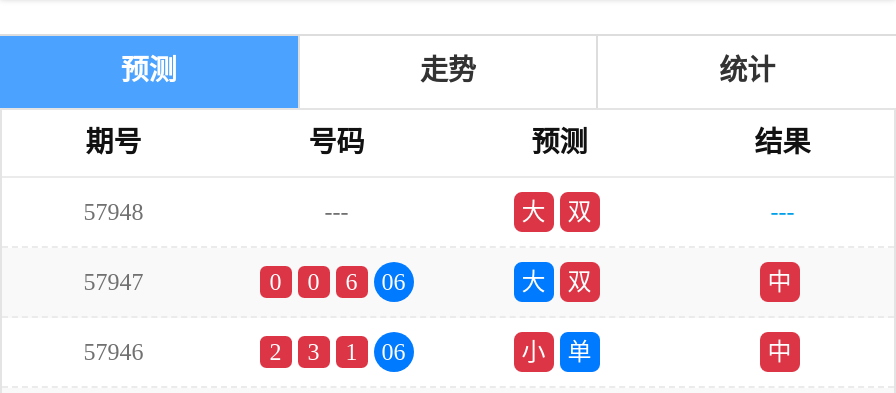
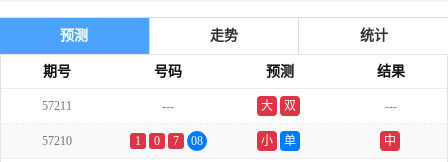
[84,198,144,226] 57948 -> [42,99,72,113] 57211
[84,268,792,366] 57947 | 0 | 0 | 6 | 06 | 大 | 双 | 中 | 57946 | 2 | 3 -> [42,134,72,148] 57210
[382,338,406,366] 06 -> [154,134,203,148] 0 | 7 | 08

